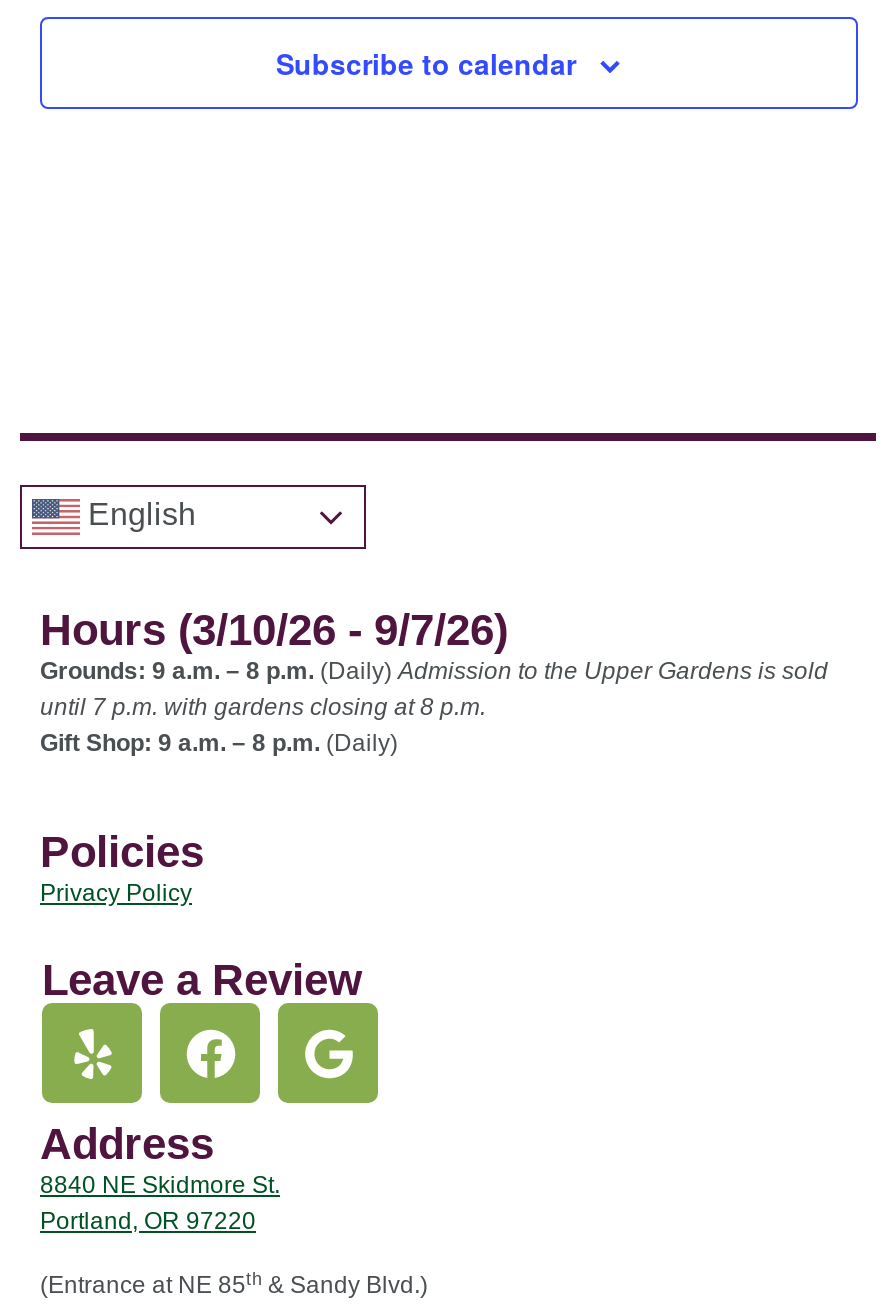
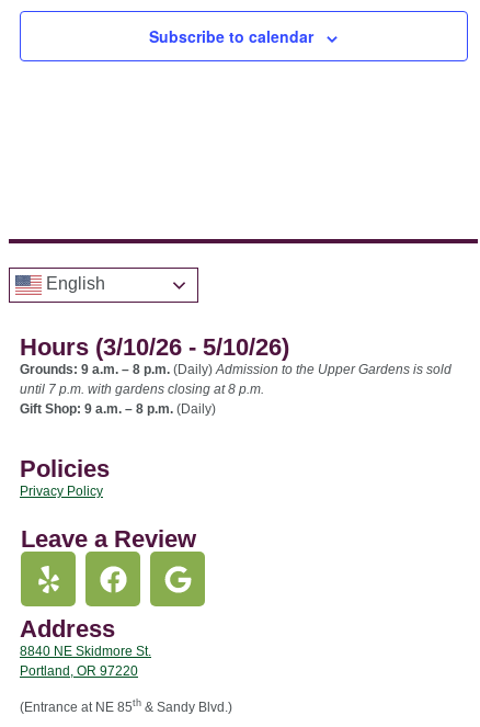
[40,606,508,656] Hours (3/10/26 - 9/7/26) -> [20,334,289,361] Hours (3/10/26 - 5/10/26)

